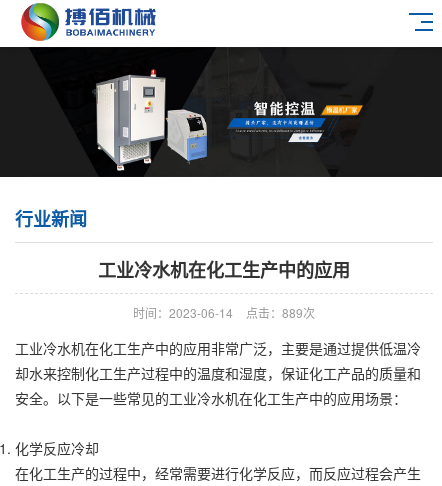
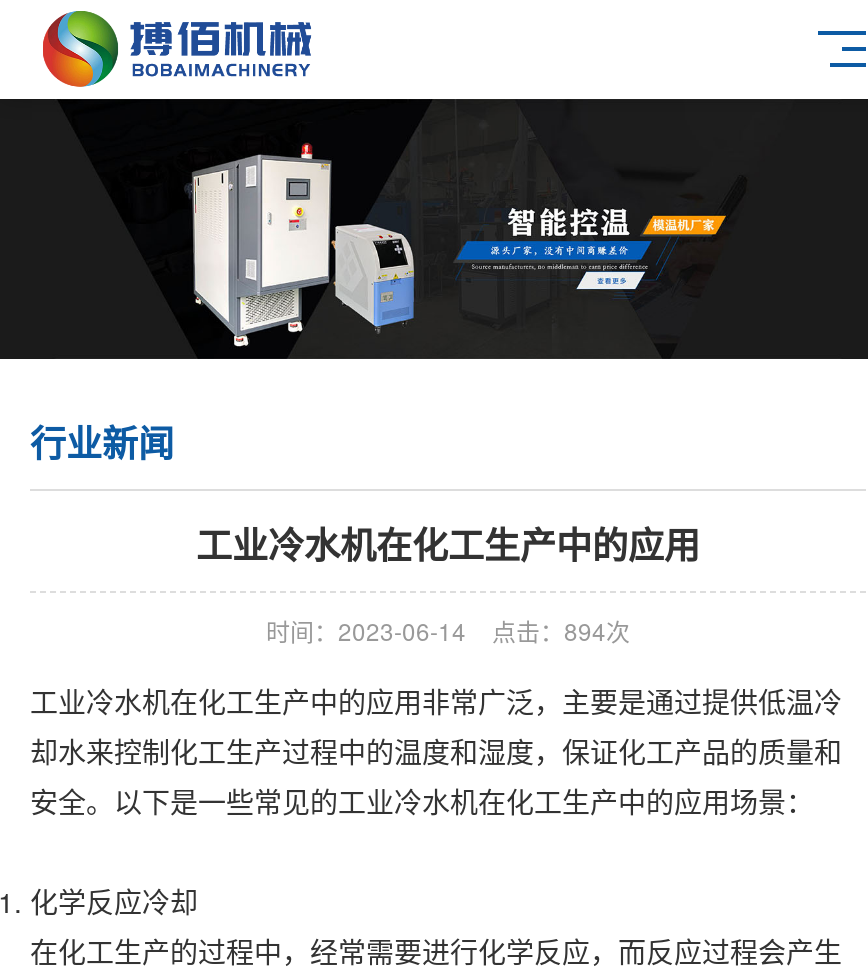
[133,304,315,321] 时间：2023-06-14 点击：889次 -> [266,613,630,647] 时间：2023-06-14 点击：894次

